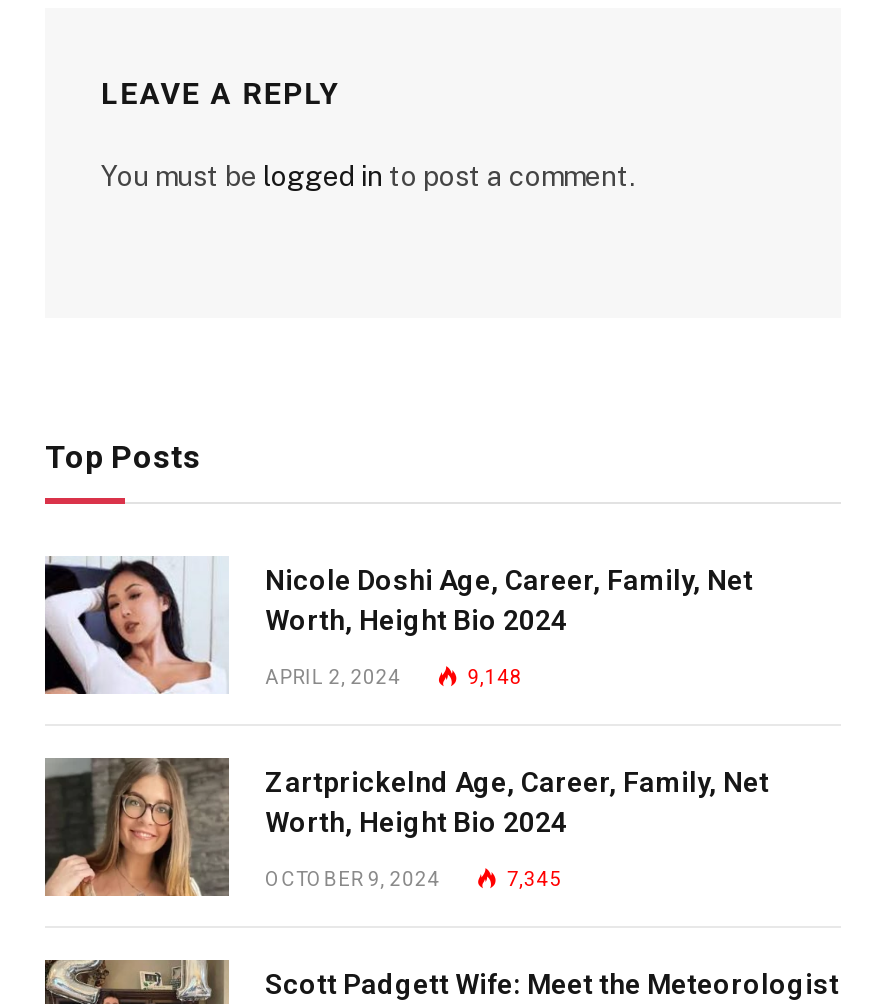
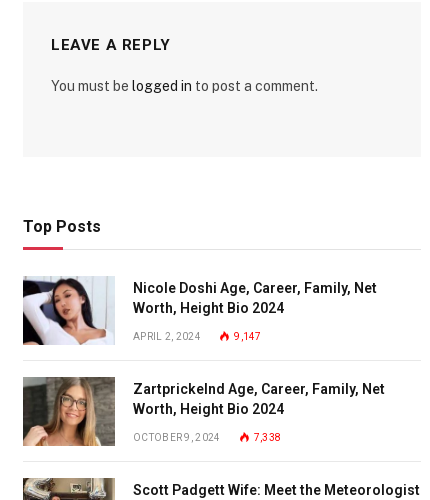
[467,665,522,687] 9,148 -> [234,331,262,342] 9,147
[507,867,562,889] 7,345 -> [254,432,281,443] 7,338

